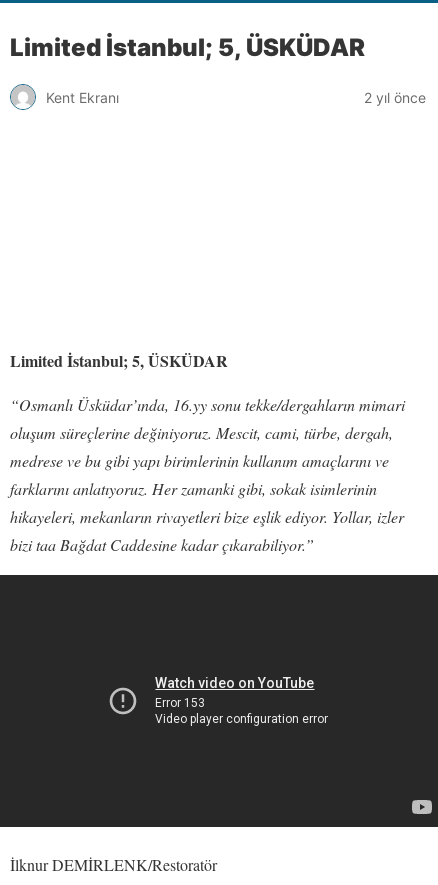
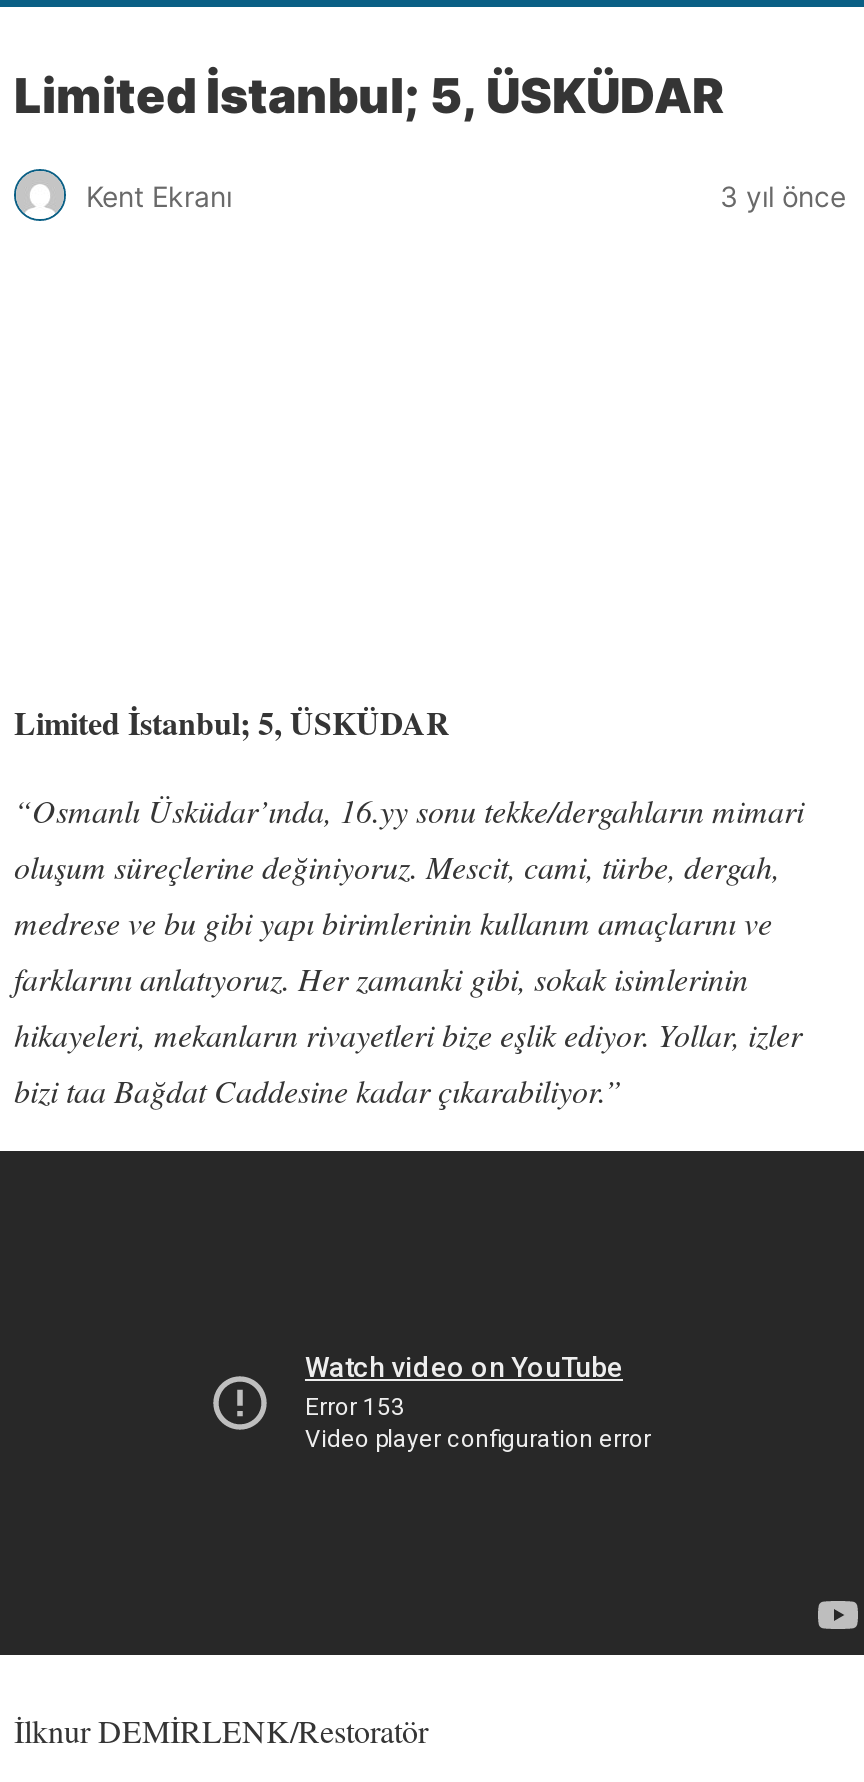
[364,88,426,105] 2 yıl önce -> [720,178,846,212] 3 yıl önce

